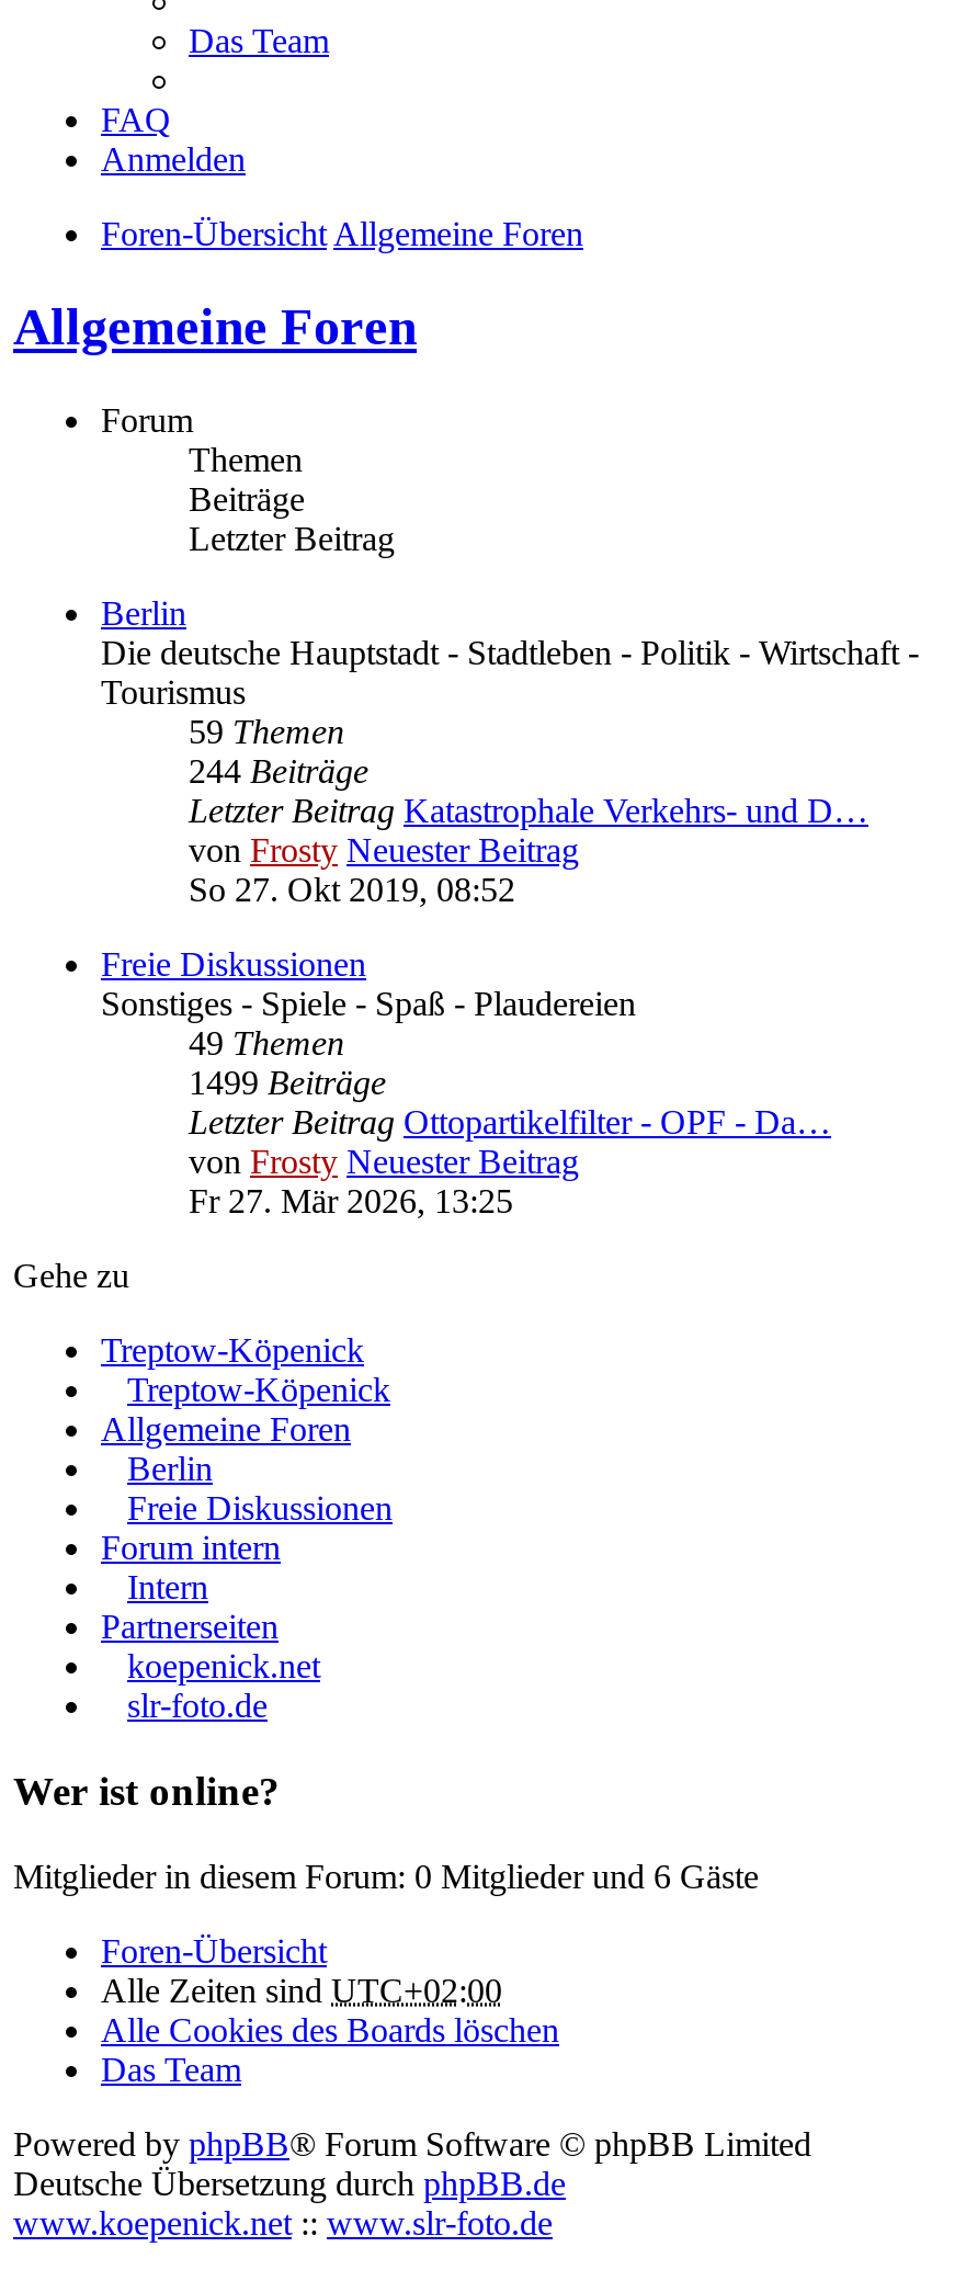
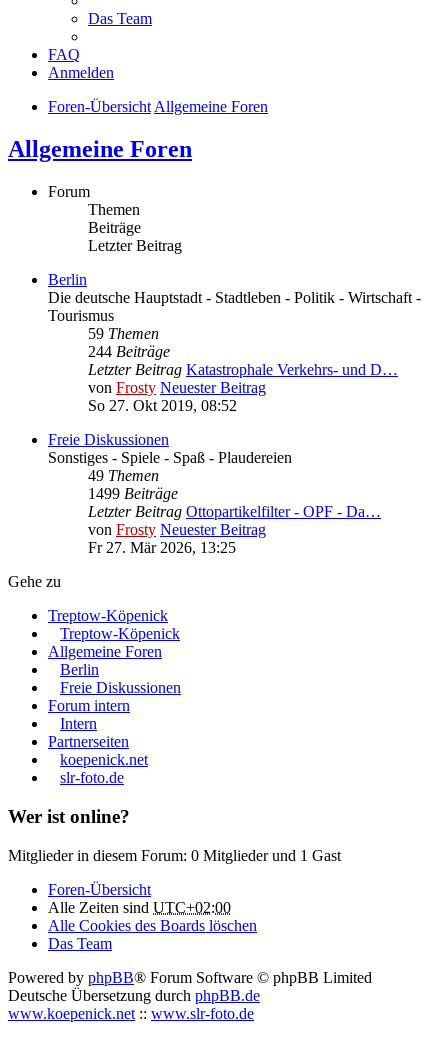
[13,1857,759,1894] Mitglieder in diesem Forum: 0 Mitglieder und 6 Gäste -> [8,847,341,864] Mitglieder in diesem Forum: 0 Mitglieder und 1 Gast

